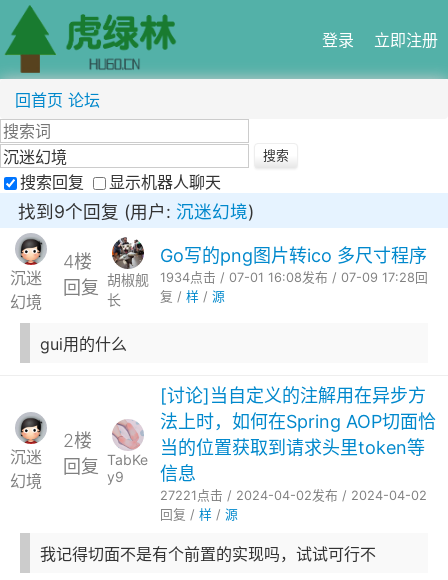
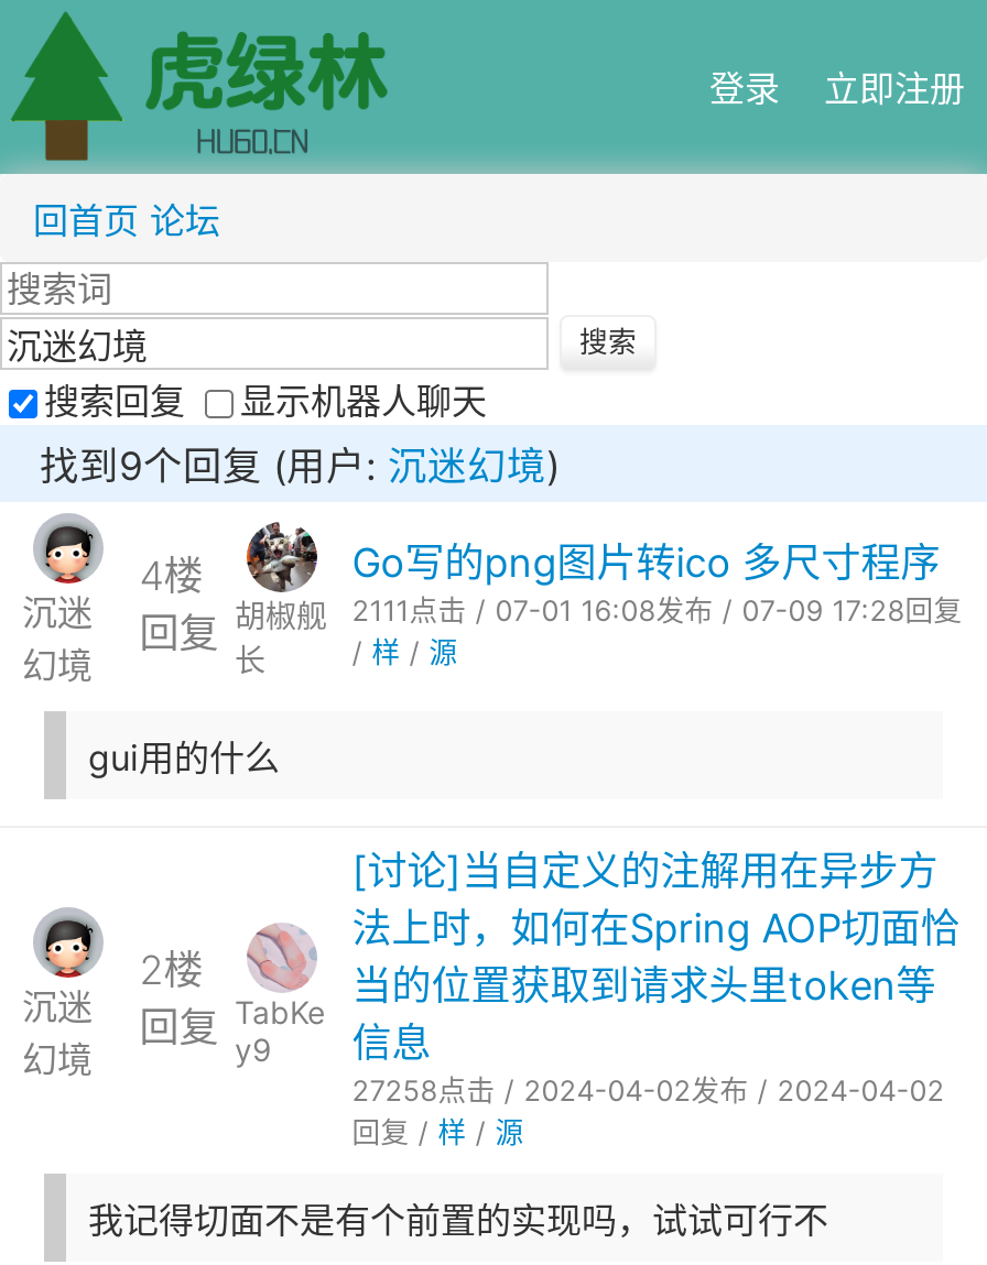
[160,270,428,304] 1934点击 / 07-01 16:08发布 / 07-09 17:28回 | 复 /样/源 -> [352,595,962,670] 2111点击 / 07-01 16:08发布 / 07-09 17:28回复 | /样/源
[160,488,427,503] 27221点击 / 2024-04-02发布 / 2024-04-02 -> [352,1075,945,1108] 27258点击 / 2024-04-02发布 / 2024-04-02

